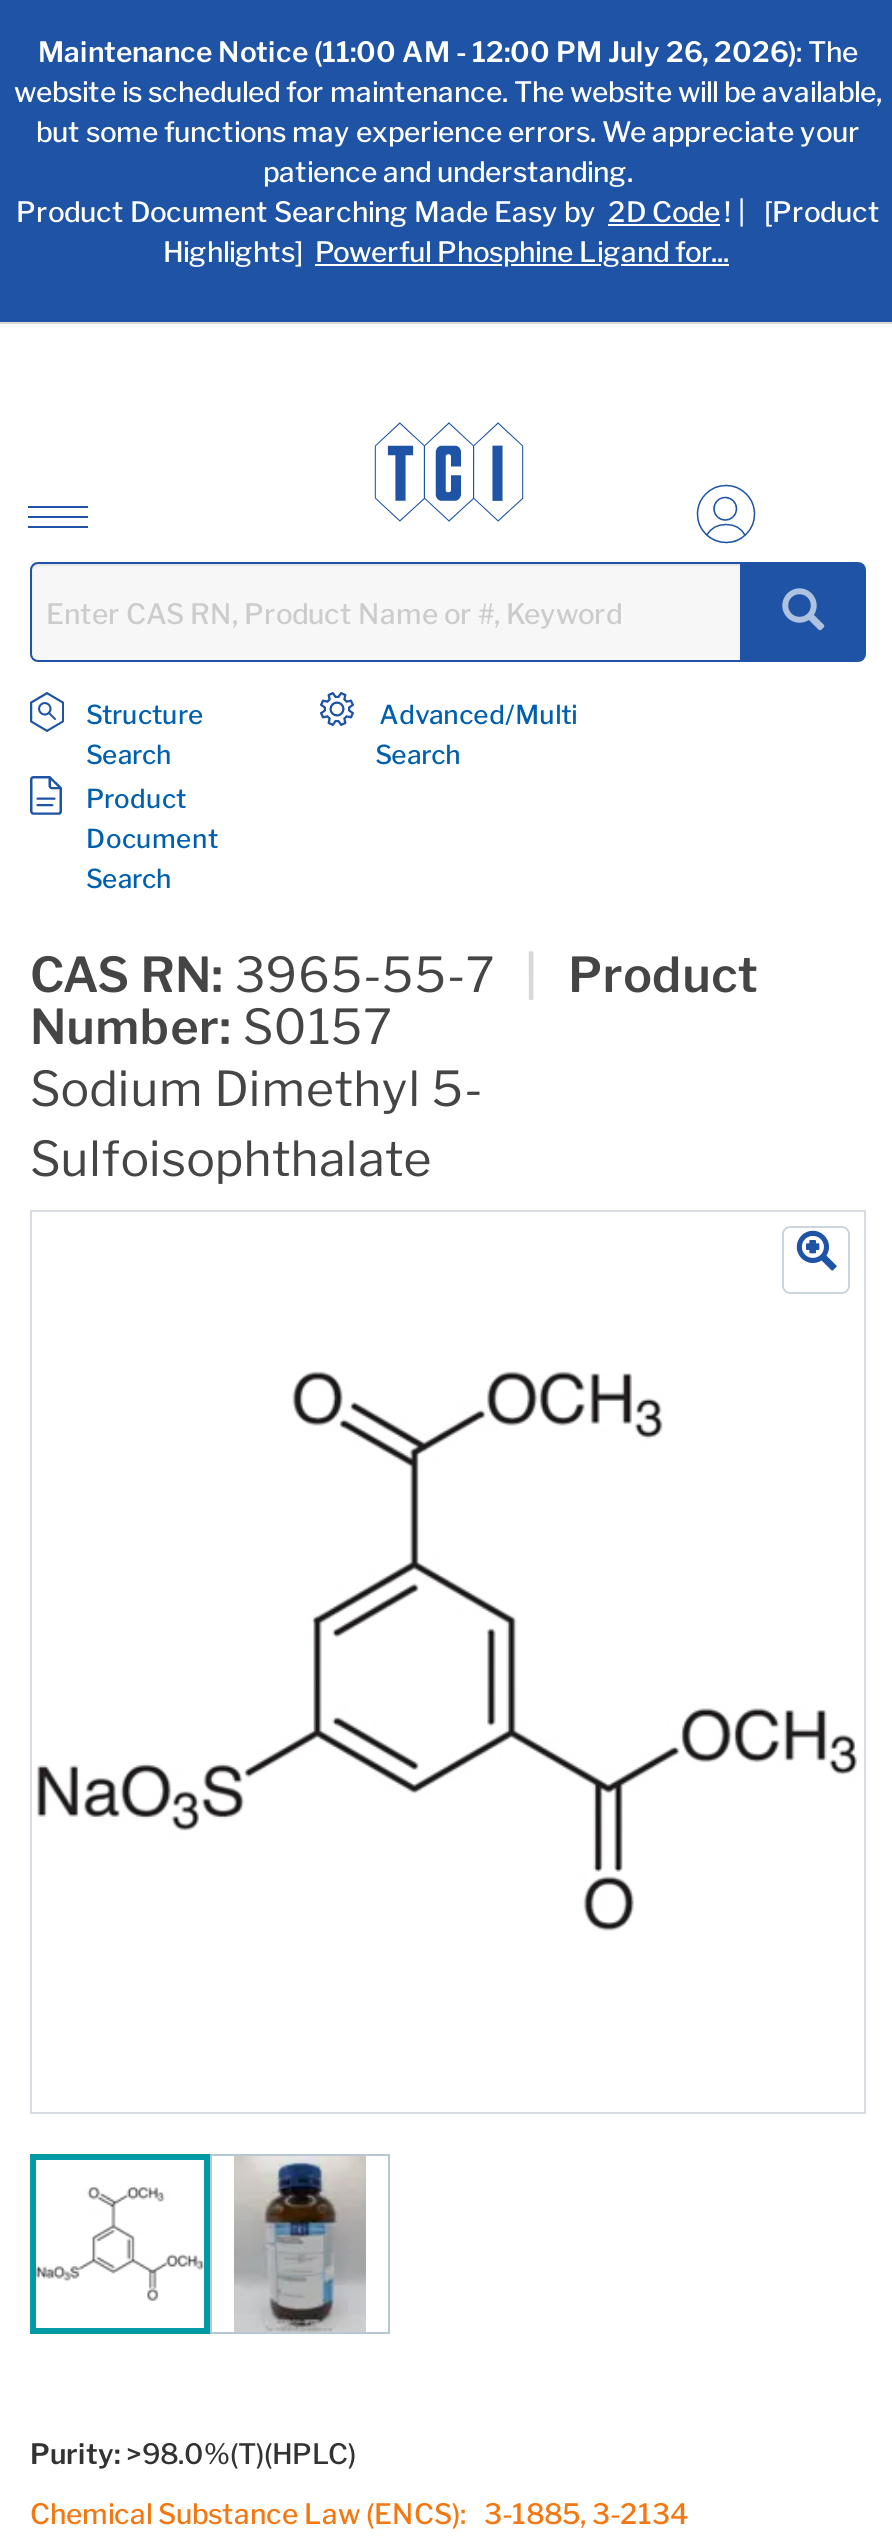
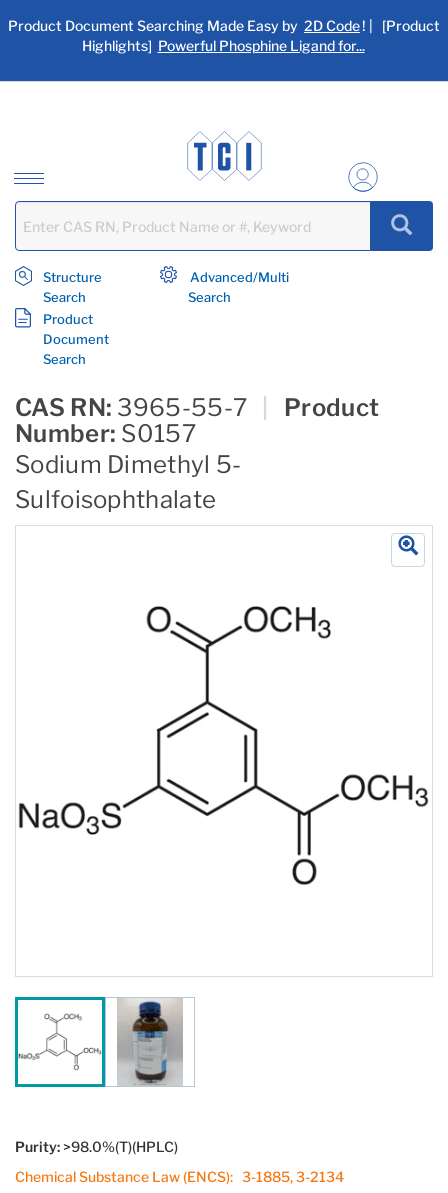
[14,34,882,188] Maintenance Notice (11:00 AM - 12:00 PM July 26, 2026): The | website is scheduled for maintenance. The website will be available, | but some functions may experience errors. We appreciate your | patience and understanding. -> none

